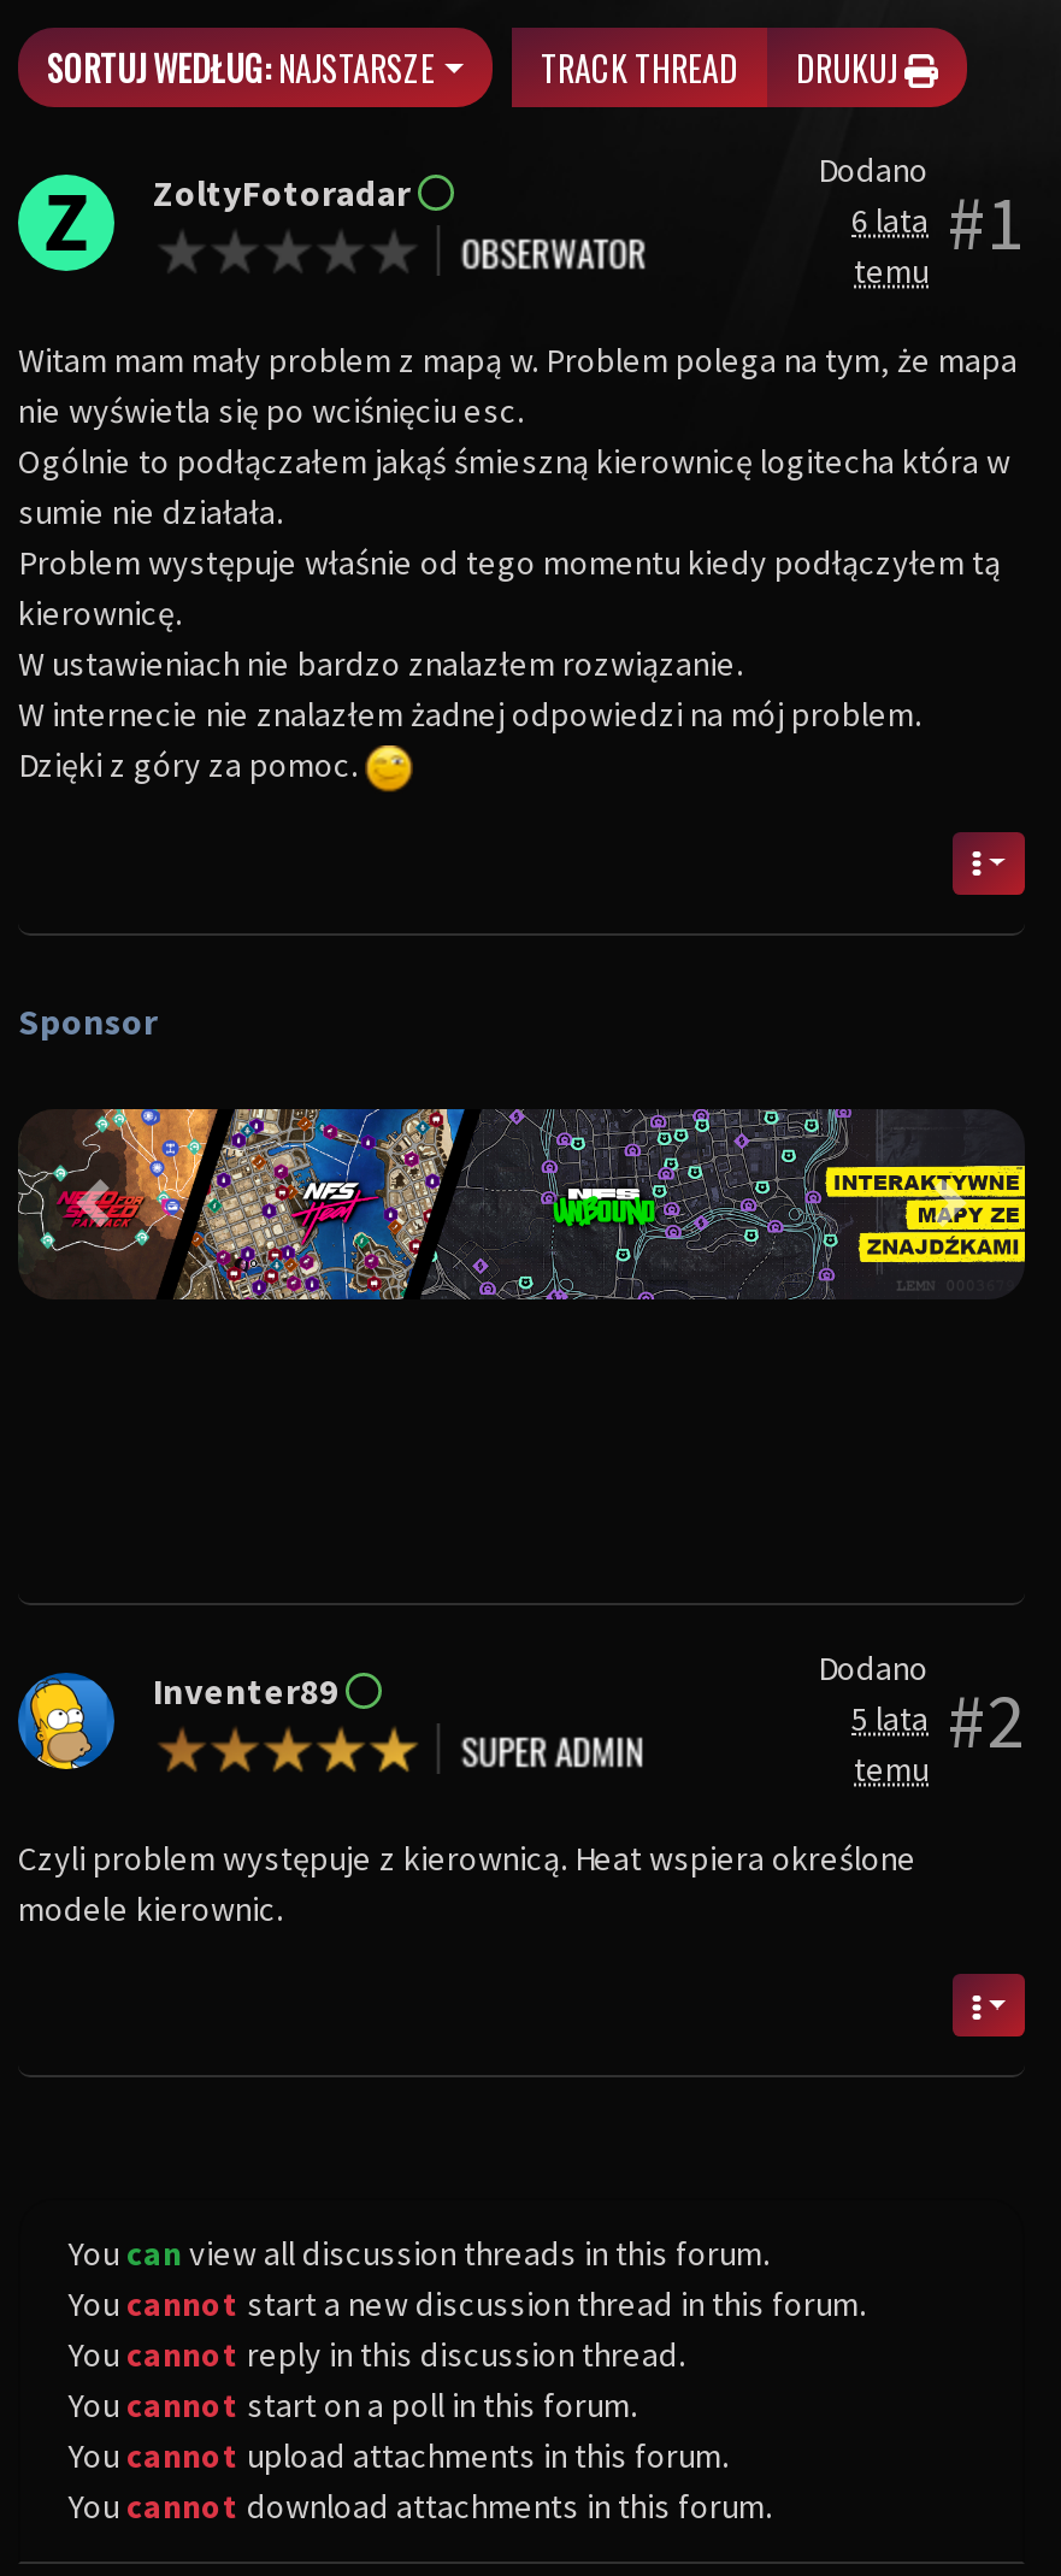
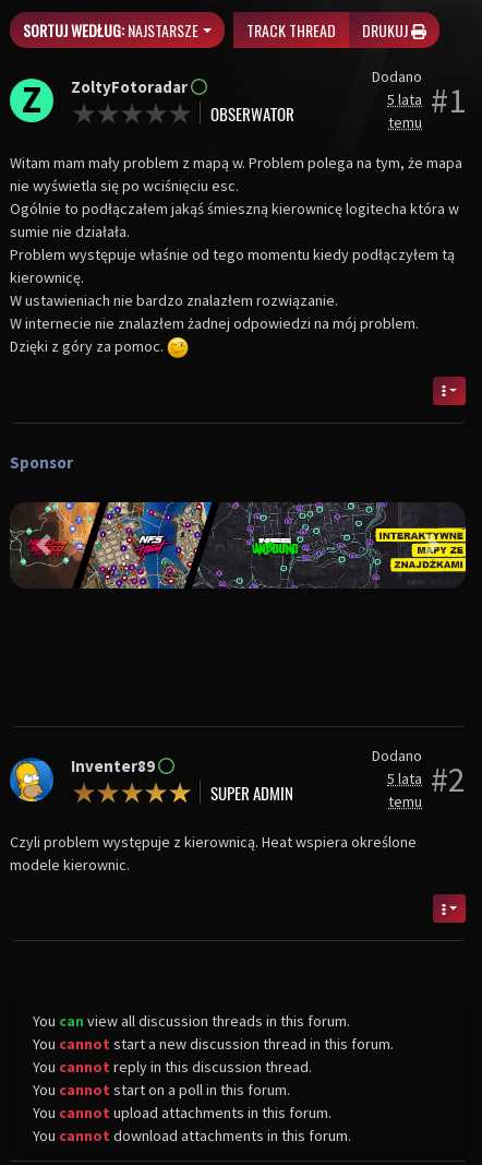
[851,173,1025,270] 6 lata #1 -> [387,78,466,122] 5 lata #1

